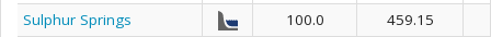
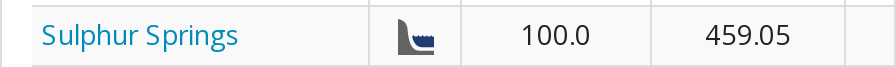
[386,9,433,29] 459.15 -> [705,16,791,52] 459.05

